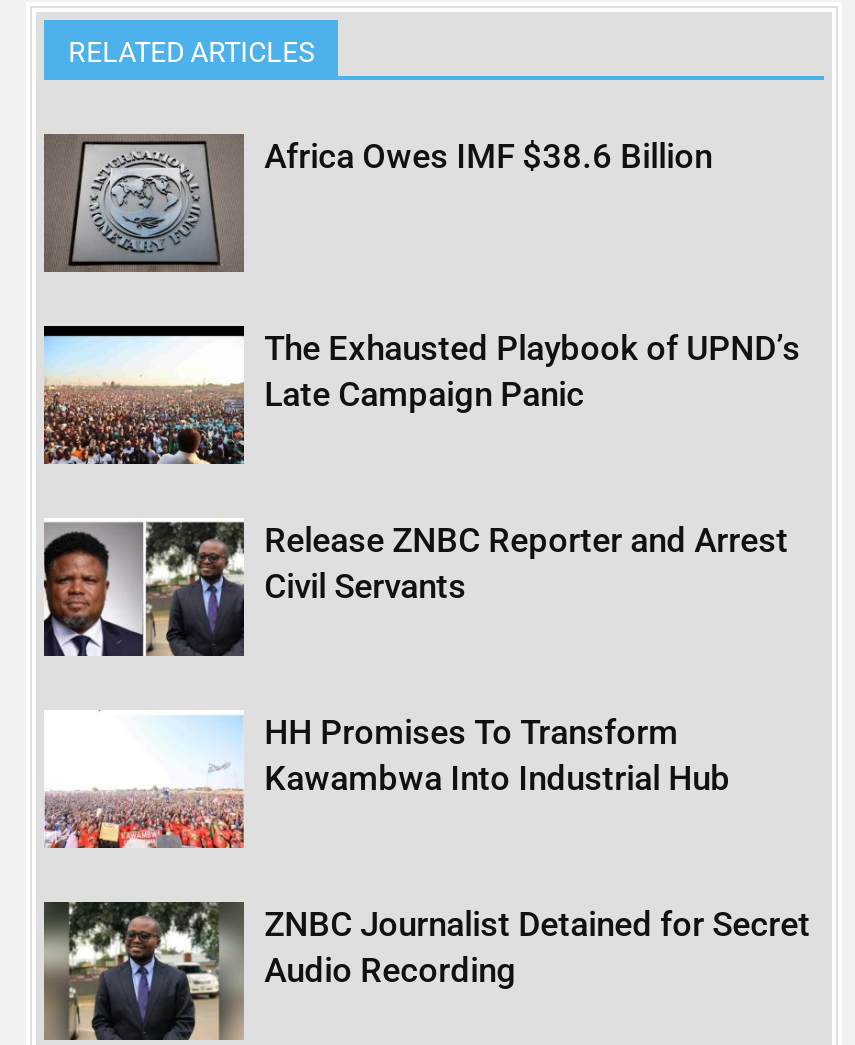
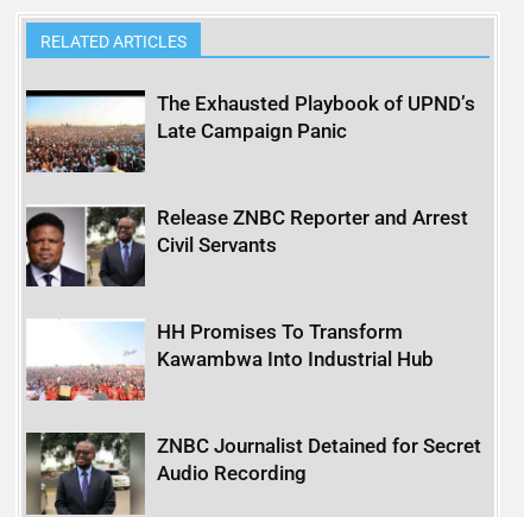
[42,135,712,274] [image] | Africa Owes IMF $38.6 Billion -> none

